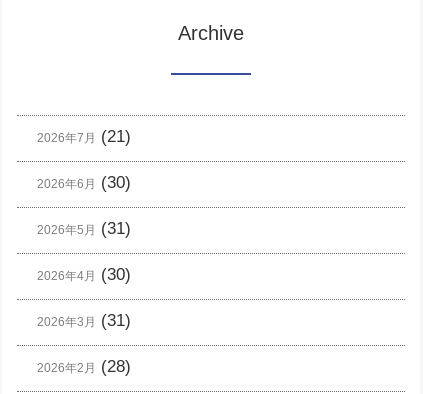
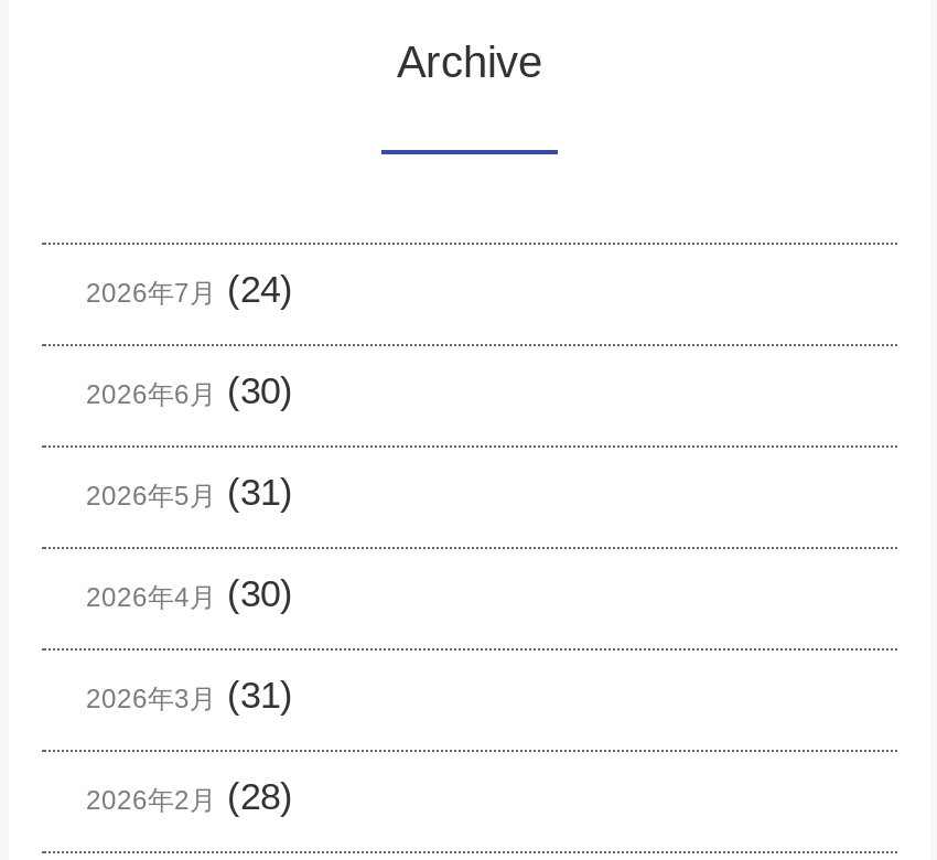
[37,127,131,146] 2026年7月(21) -> [86,269,293,310] 2026年7月(24)

